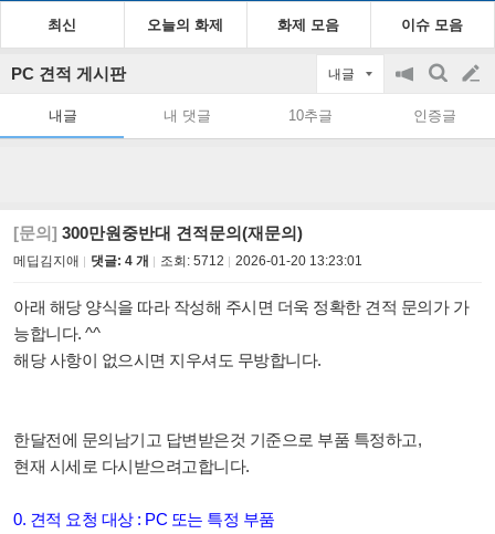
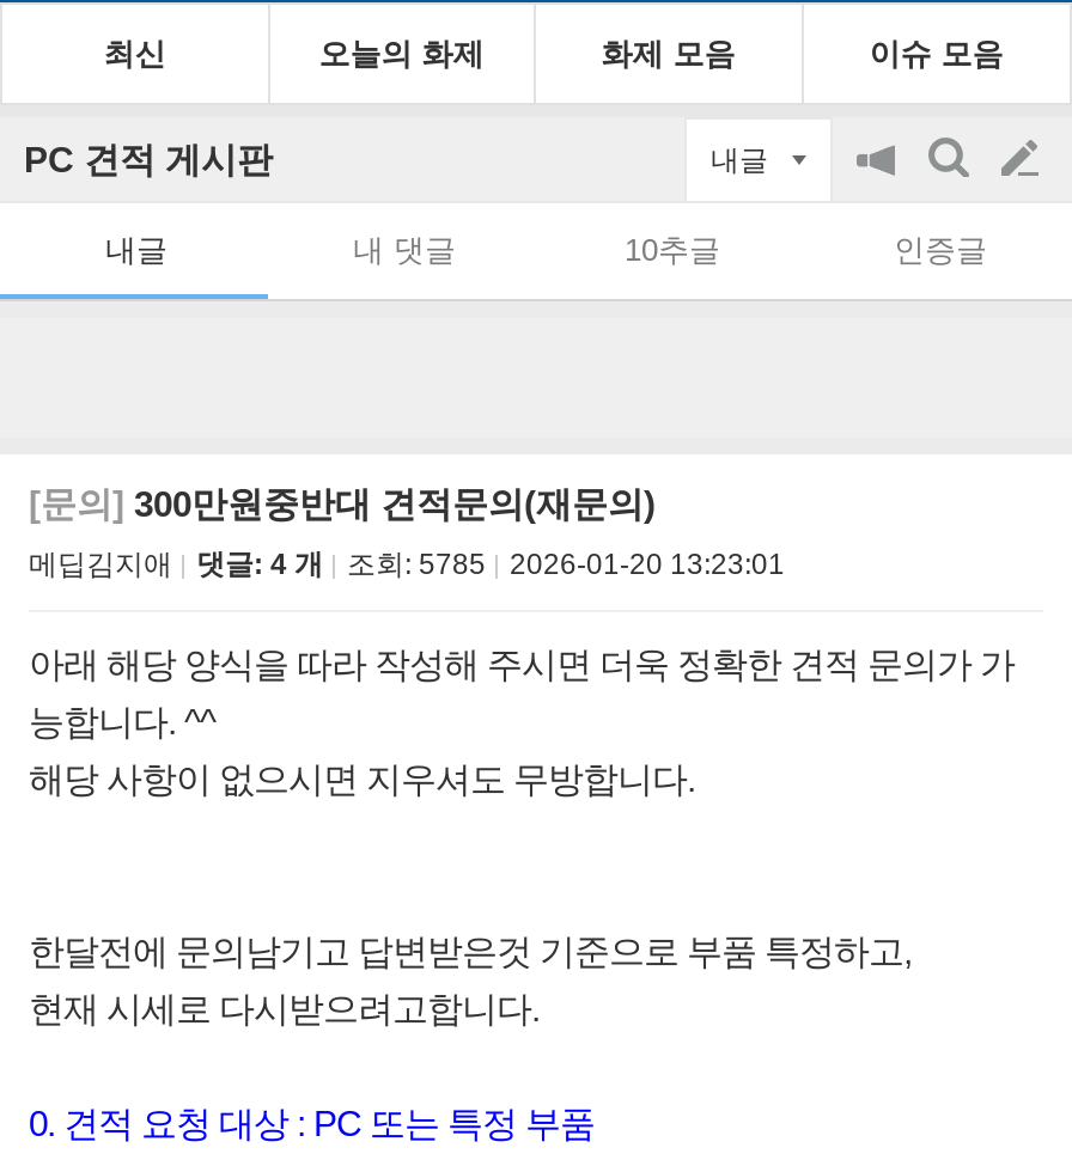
[13,253,362,269] 메딥김지애 댓글: 4 개 조회: 5712 2026-01-20 13:23:01 -> [29,548,785,581] 메딥김지애 댓글: 4 개 조회: 5785 2026-01-20 13:23:01

